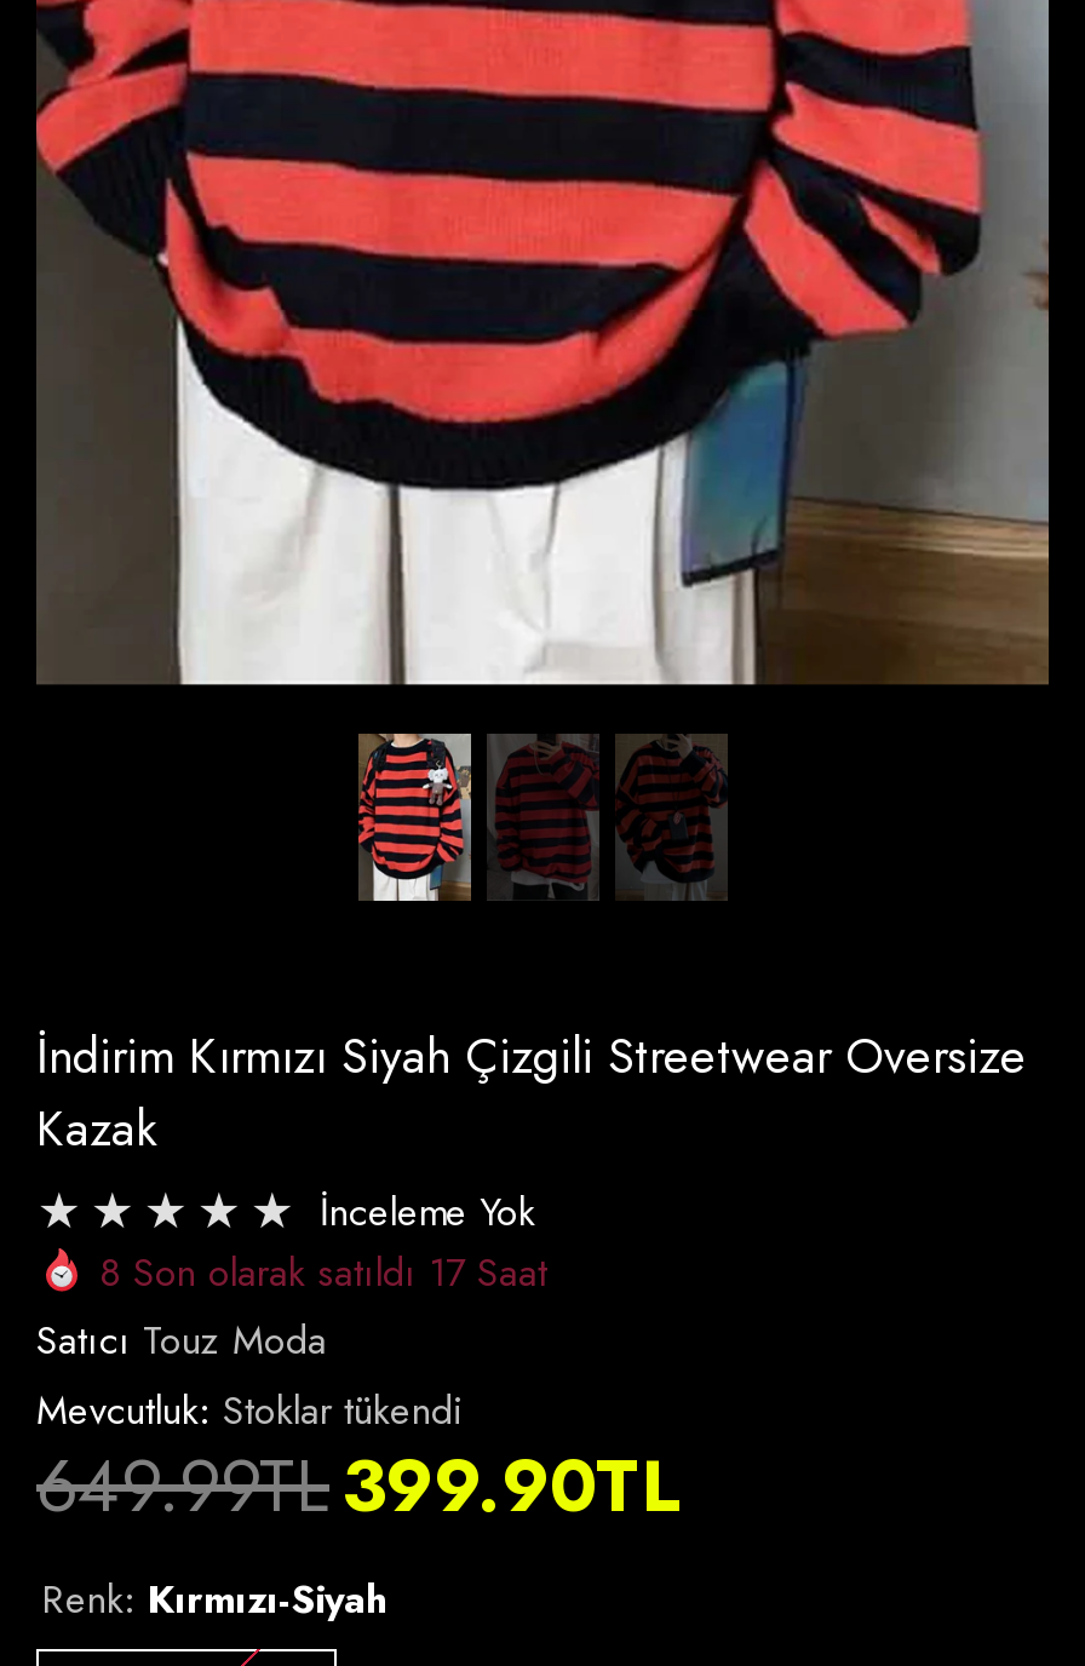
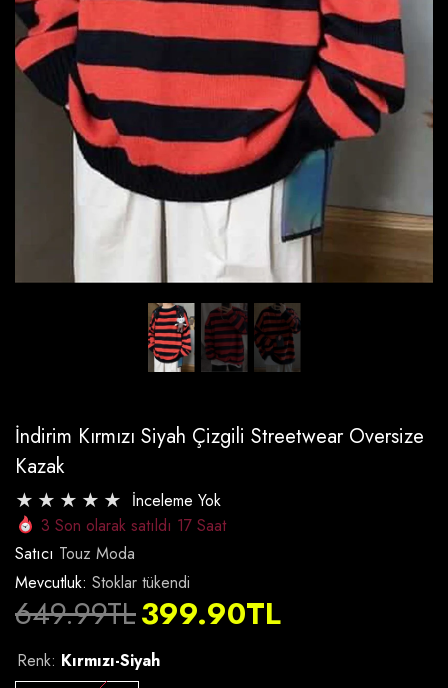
[99,1246,547,1302] 8 Son olarak satıldı 17 Saat -> [41,514,226,537] 3 Son olarak satıldı 17 Saat

